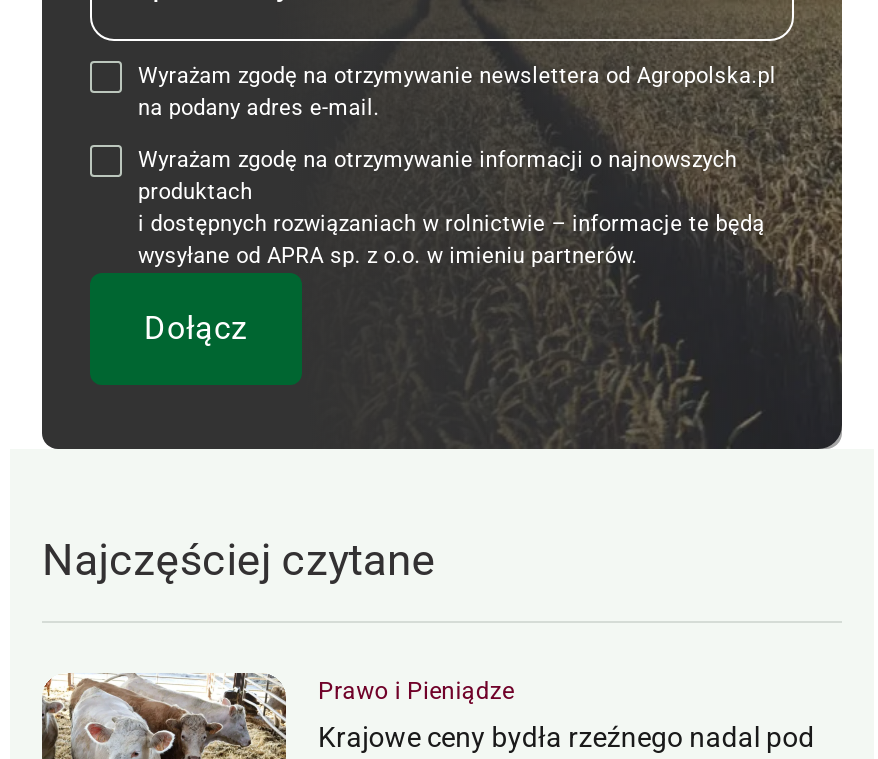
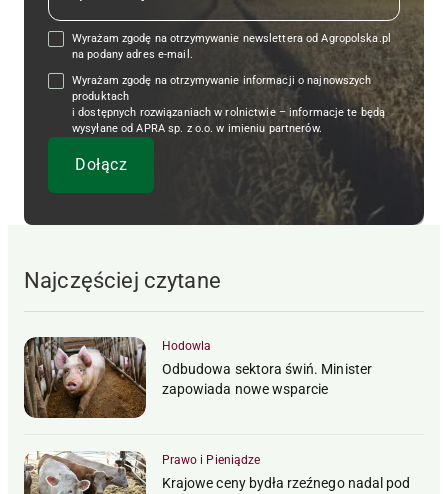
none -> [24,336,372,419] [image] | Hodowla | Odbudowa sektora świń. Minister | zapowiada nowe wsparcie

